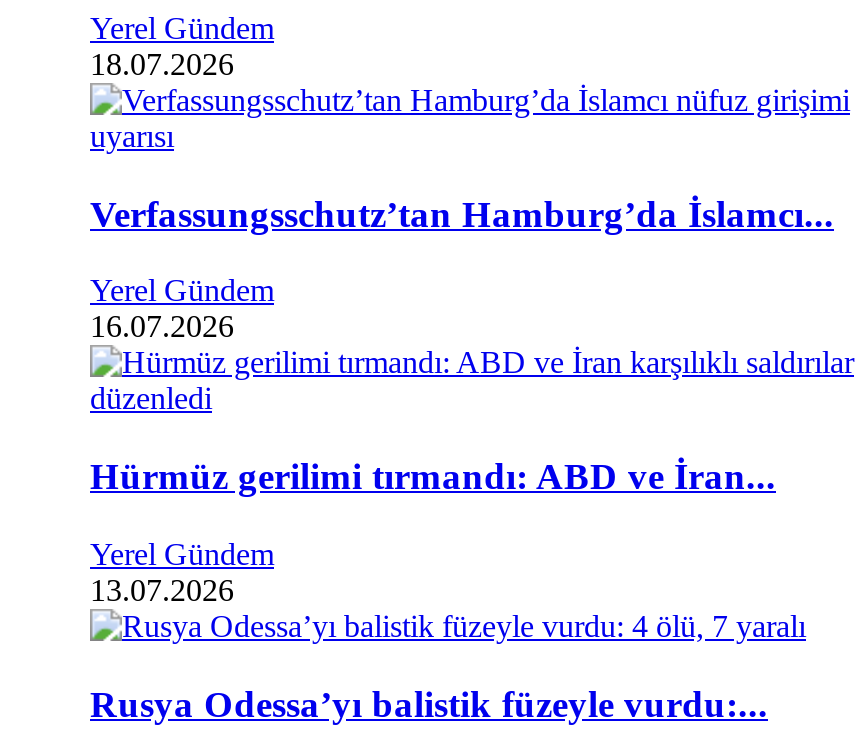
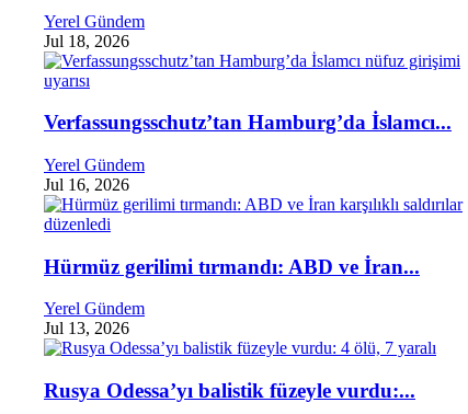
[90,47,234,81] 18.07.2026 -> [44,31,129,50] Jul 18, 2026
[90,310,234,344] 16.07.2026 -> [44,175,129,194] Jul 16, 2026
[90,573,234,607] 13.07.2026 -> [44,319,129,338] Jul 13, 2026

